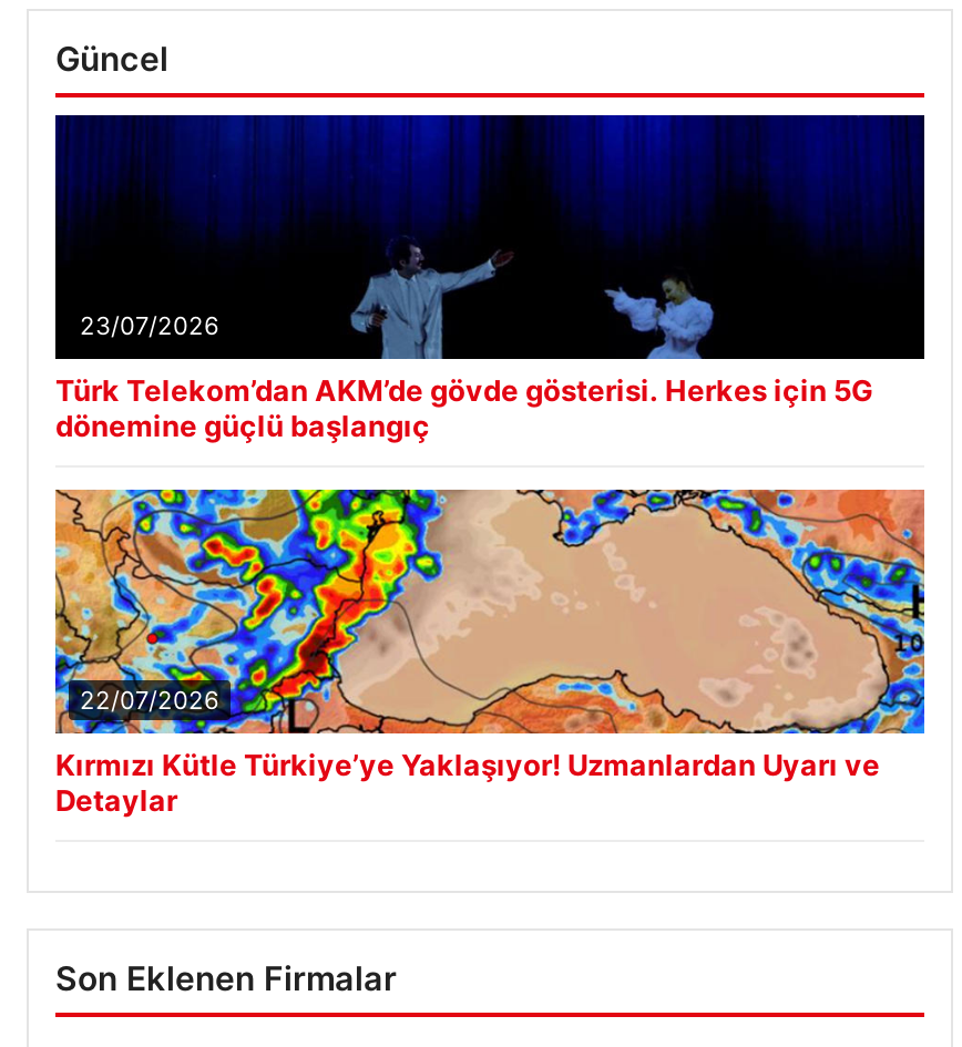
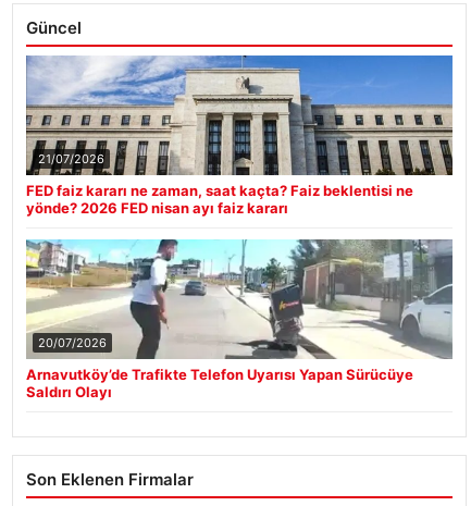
[55,92,927,360] [image] | 23/07/2026 -> [25,44,454,175] [image] | 21/07/2026
[55,371,873,442] Türk Telekom’dan AKM’de gövde gösterisi. Herkes için 5G | dönemine güçlü başlangıç -> [26,182,413,217] FED faiz kararı ne zaman, saat kaçta? Faiz beklentisi ne | yönde? 2026 FED nisan ayı faiz kararı
[53,486,927,735] [image] | 22/07/2026 -> [25,238,454,360] [image] | 20/07/2026
[55,746,880,817] Kırmızı Kütle Türkiye’ye Yaklaşıyor! Uzmanlardan Uyarı ve | Detaylar -> [26,366,413,401] Arnavutköy’de Trafikte Telefon Uyarısı Yapan Sürücüye | Saldırı Olayı

